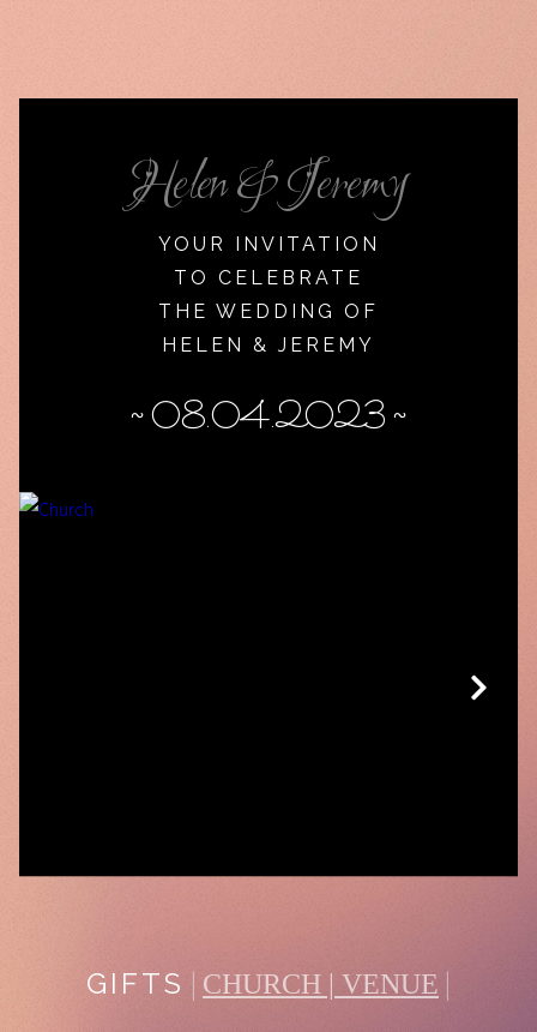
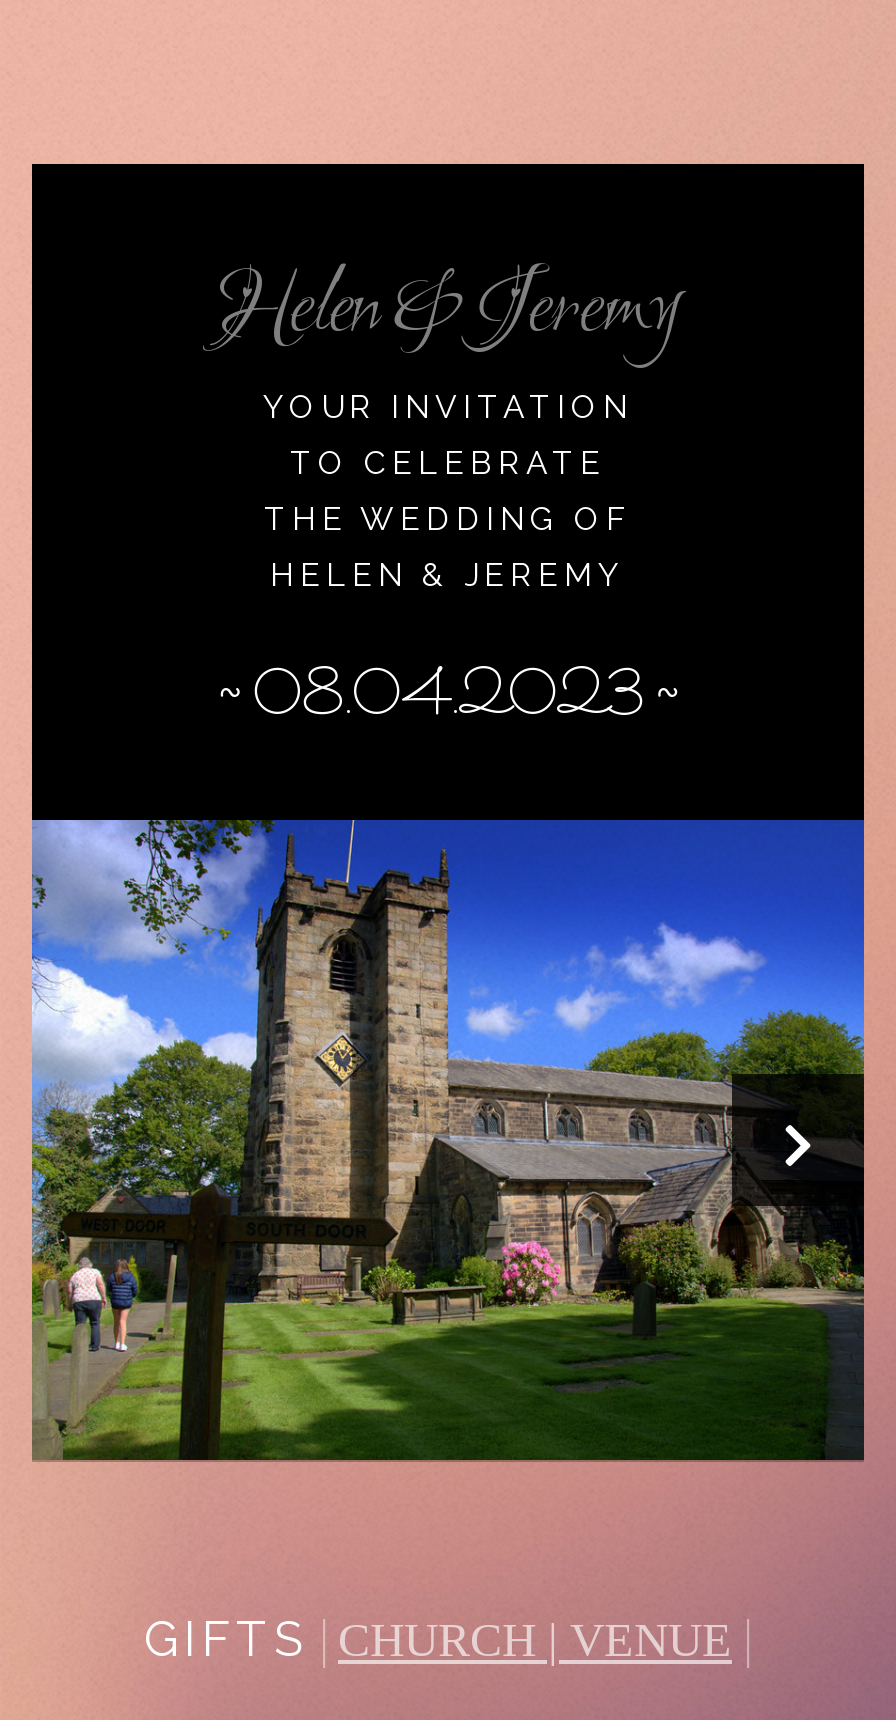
none -> [30,818,866,1462] [image]

